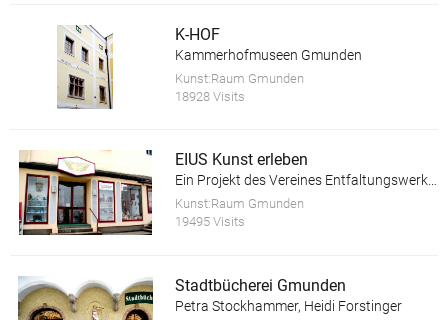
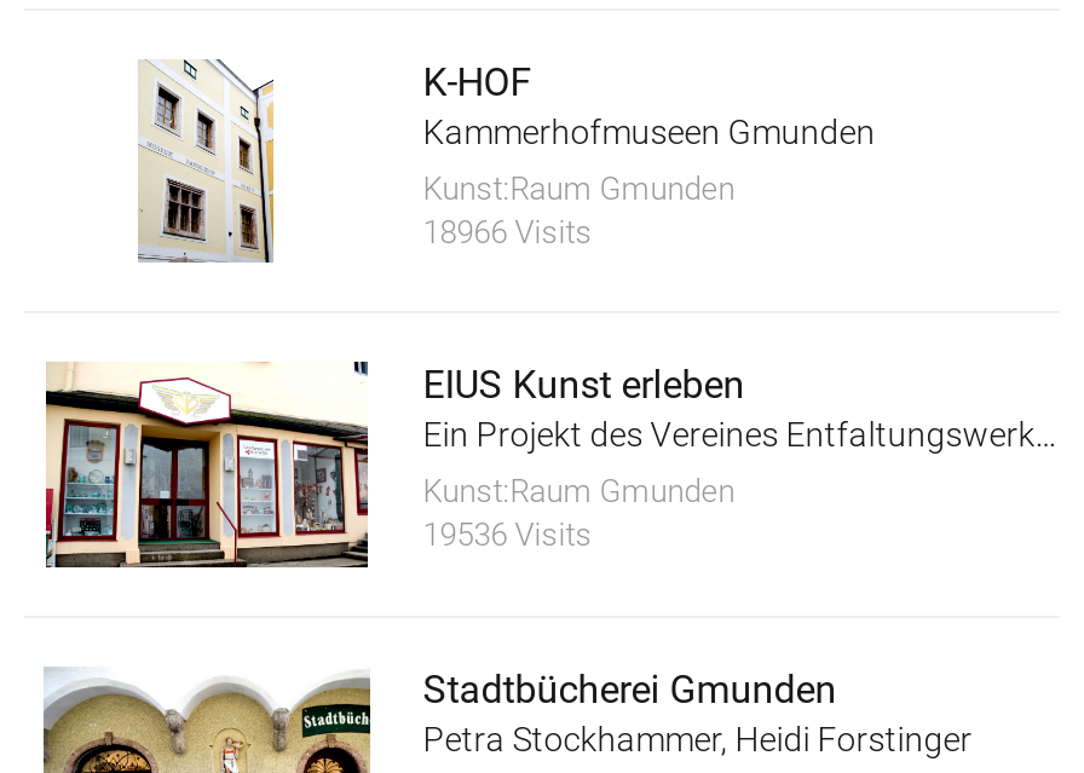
[175,89,245,104] 18928 Visits -> [423,214,592,251] 18966 Visits
[175,214,245,229] 19495 Visits -> [423,517,592,554] 19536 Visits

